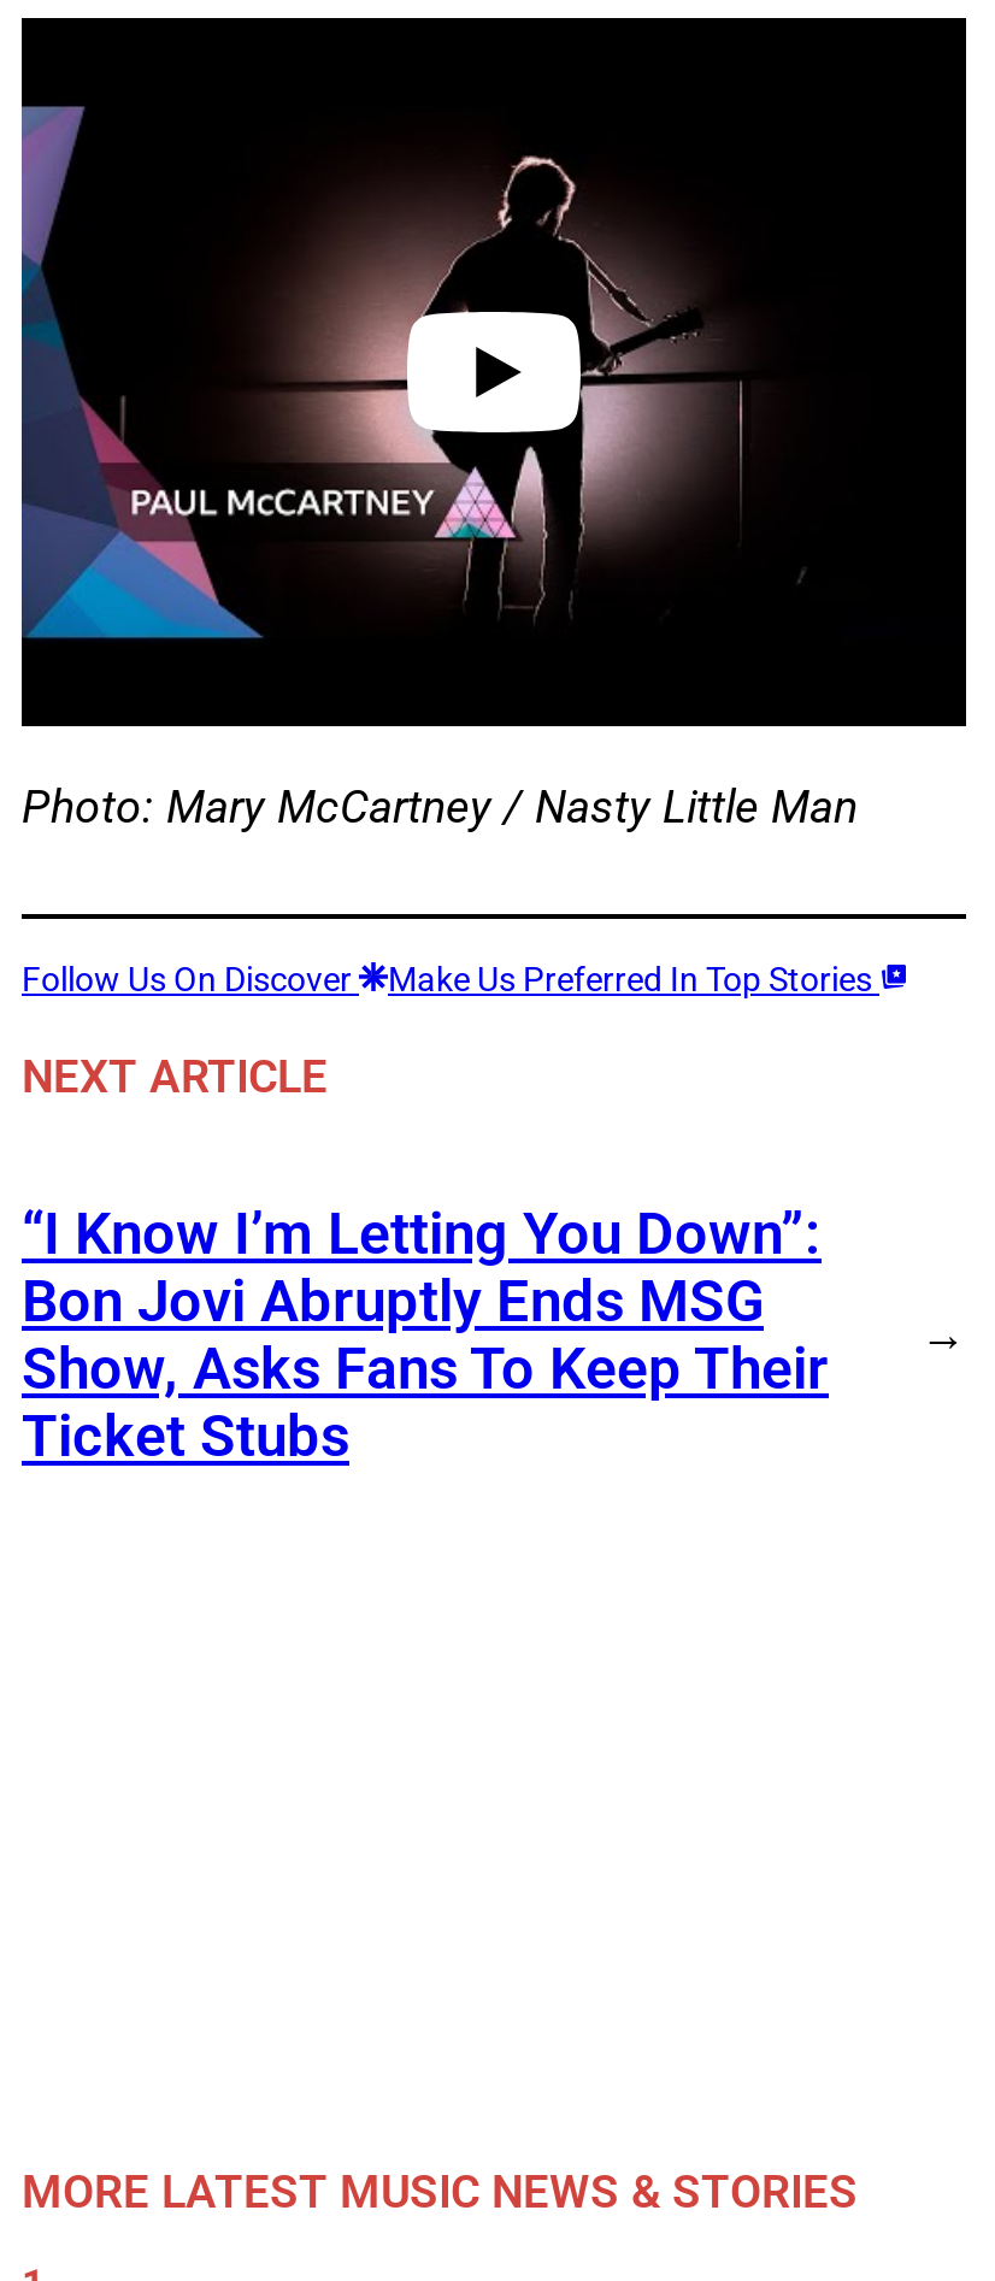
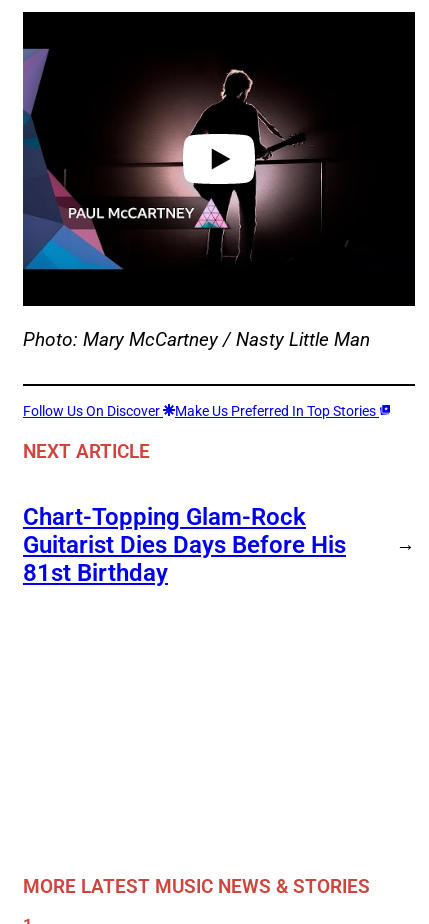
[22,1200,829,1470] “I Know I’m Letting You Down”: | Bon Jovi Abruptly Ends MSG | Show, Asks Fans To Keep Their | Ticket Stubs -> [23,503,346,587] Chart-Topping Glam-Rock | Guitarist Dies Days Before His | 81st Birthday

